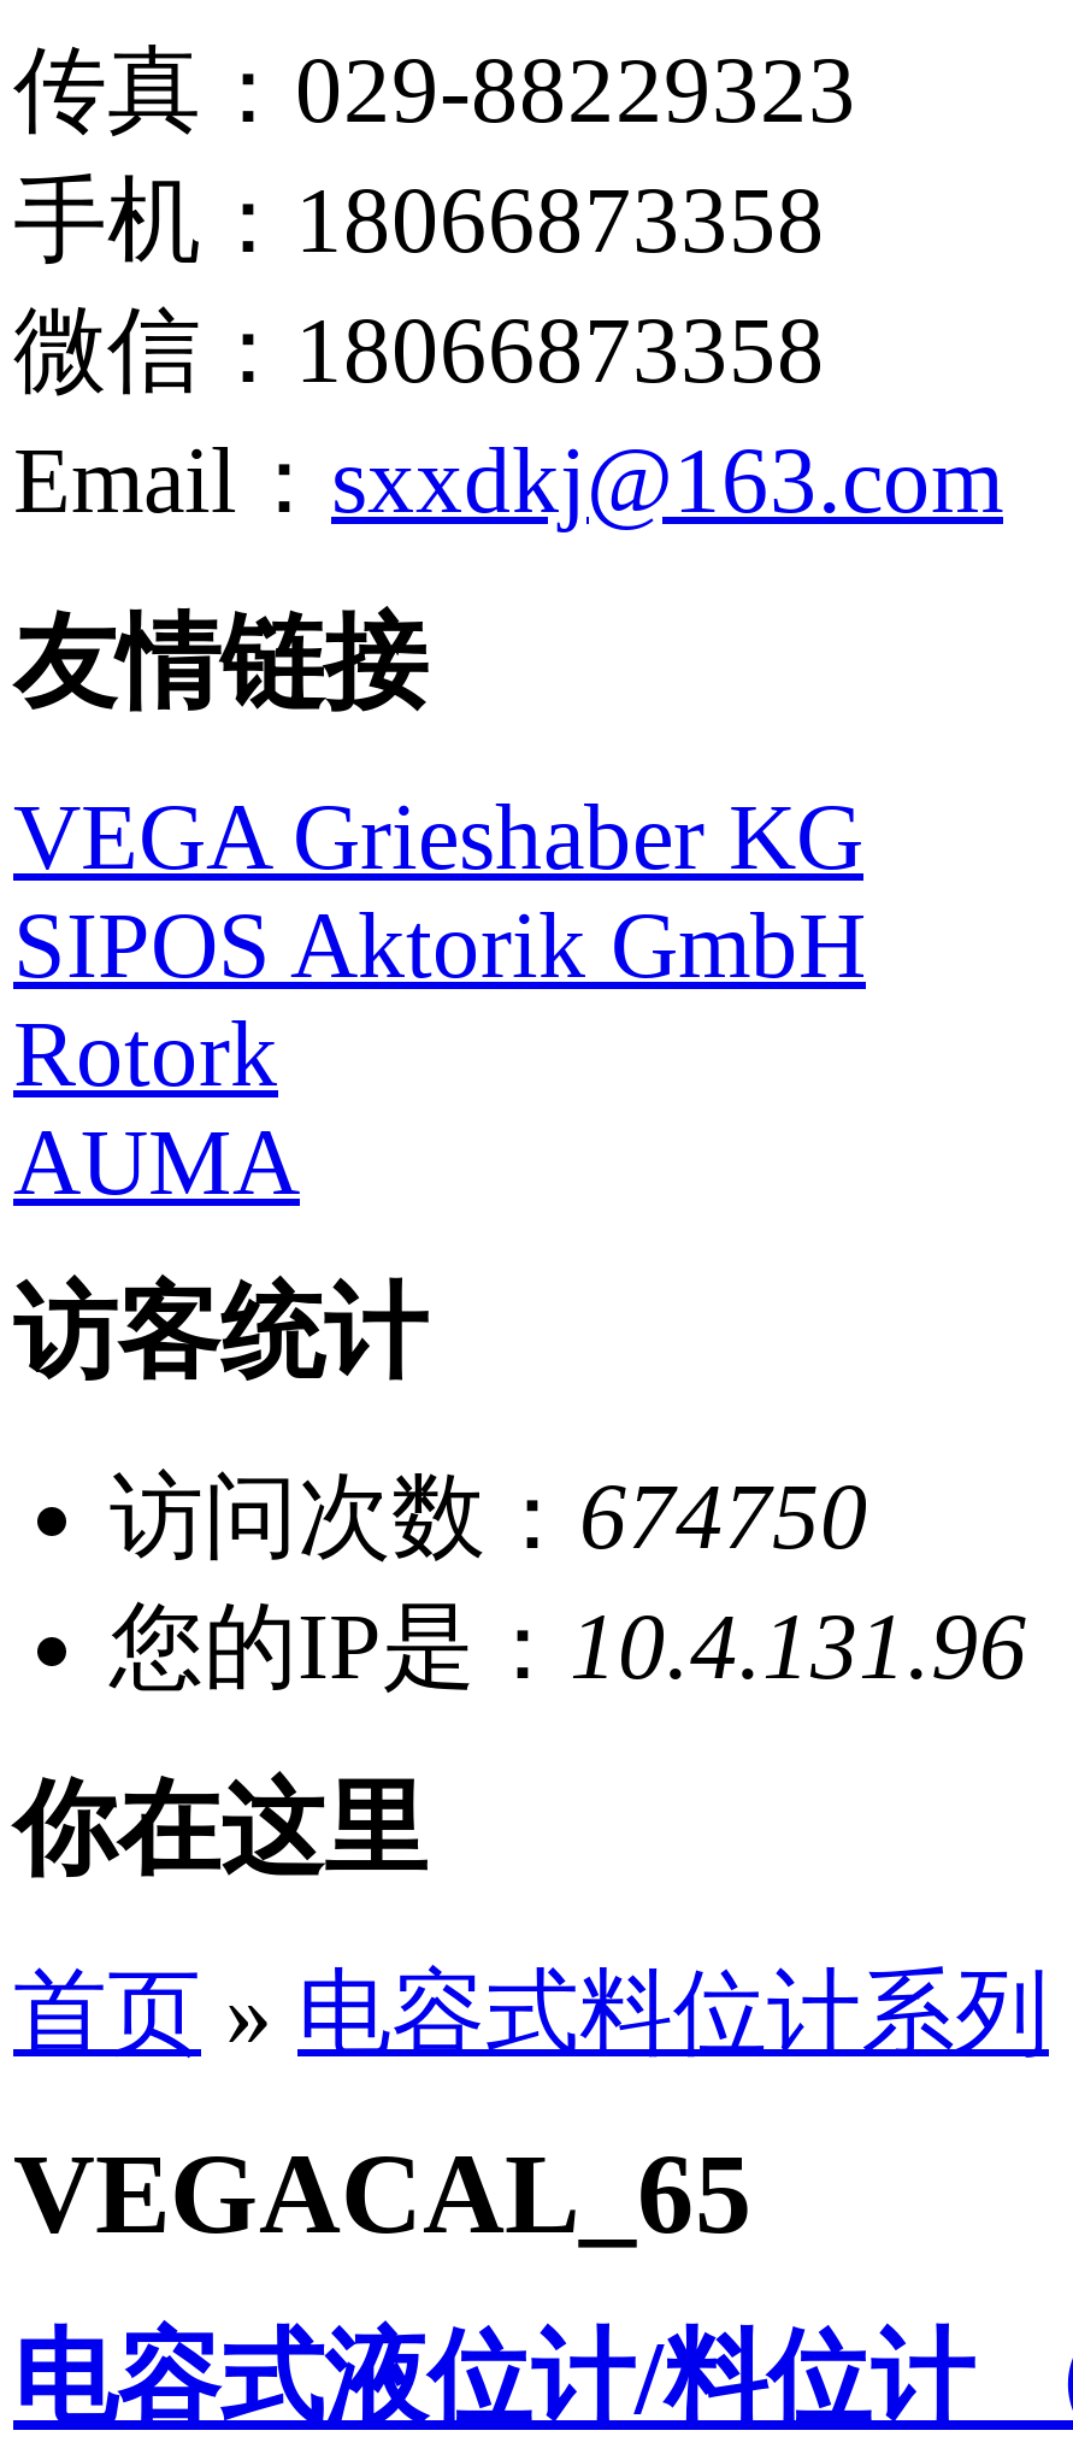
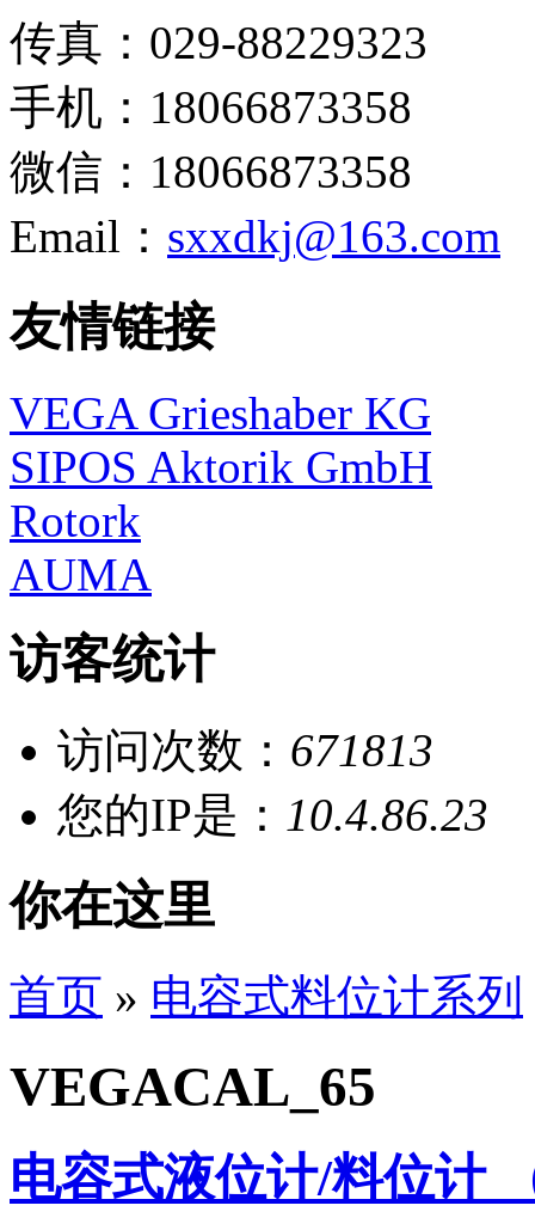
[110,1463,868,1567] 访问次数：674750 -> [57,724,433,776] 访问次数：671813
[110,1593,1027,1697] 您的IP是：10.4.131.96 -> [57,789,488,840] 您的IP是：10.4.86.23

